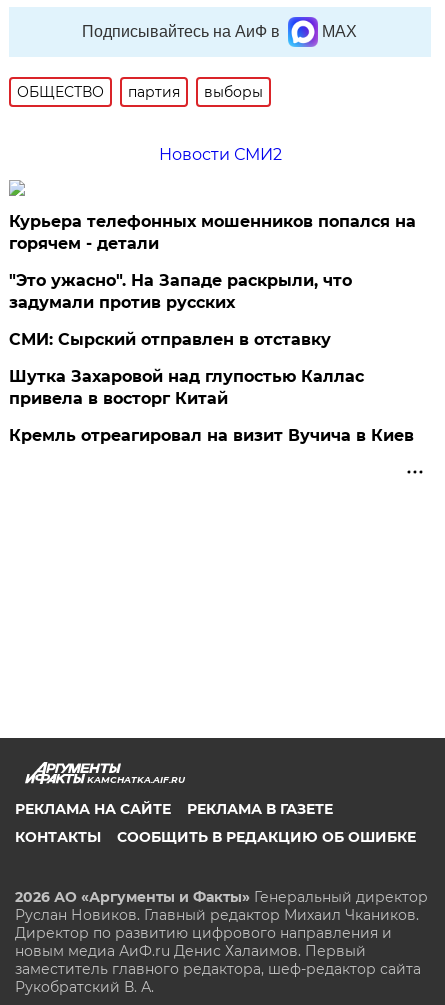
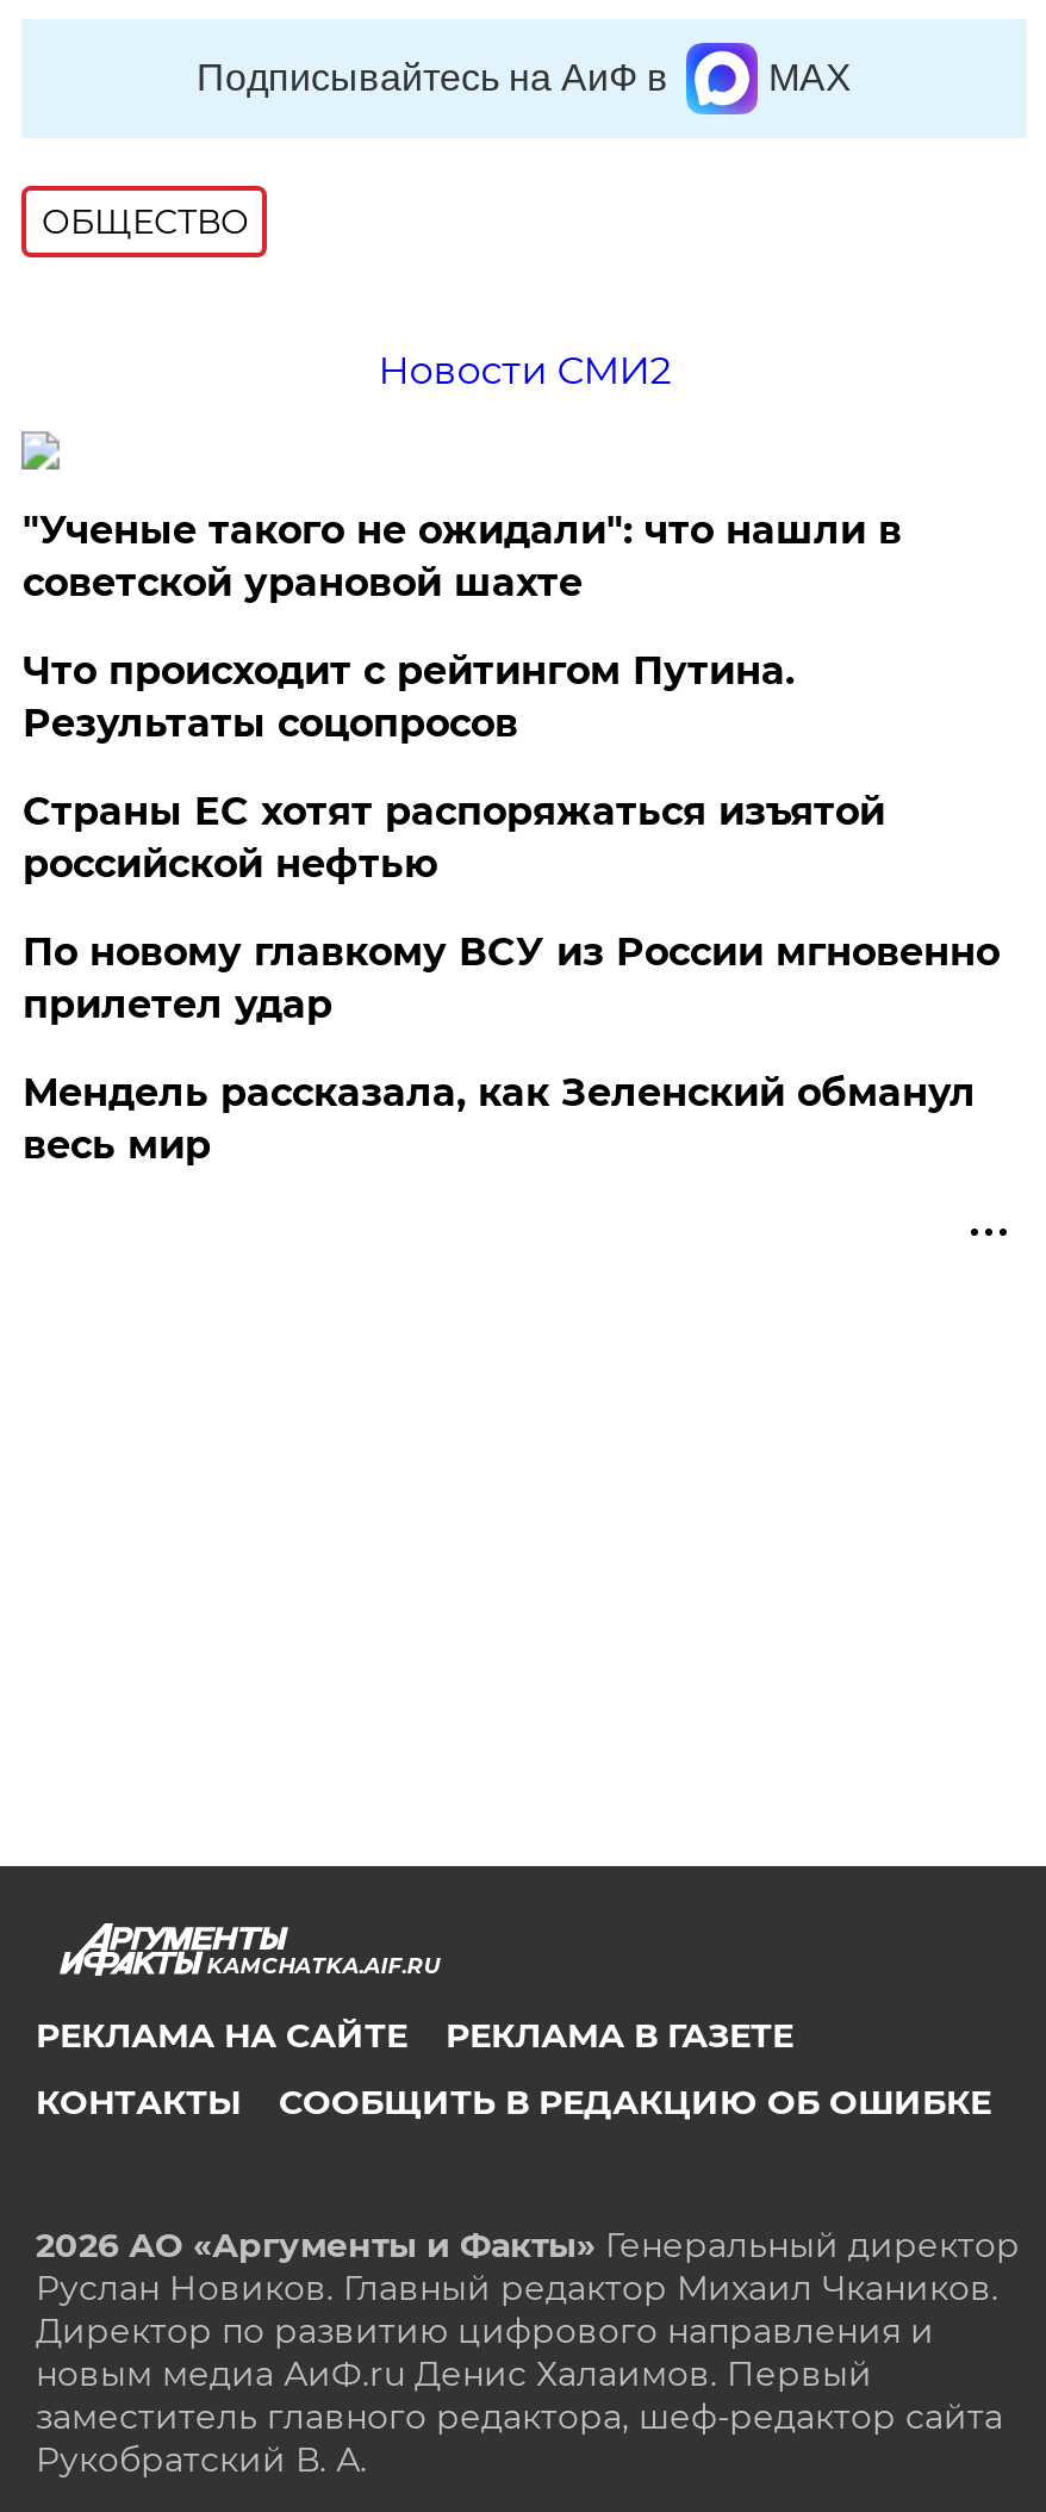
[128,83,263,101] партия | выборы -> none
[9,212,416,253] Курьера телефонных мошенников попался на | горячем - детали -> [22,508,902,605] "Ученые такого не ожидали": что нашли в | советской урановой шахте
[9,271,352,312] "Это ужасно". На Западе раскрыли, что | задумали против русских -> [22,648,794,746] Что происходит с рейтингом Путина. | Результаты соцопросов
[9,330,331,349] СМИ: Сырский отправлен в отставку -> [22,789,885,887] Страны ЕС хотят распоряжаться изъятой | российской нефтью
[9,367,364,408] Шутка Захаровой над глупостью Каллас | привела в восторг Китай -> [22,929,999,1027] По новому главкому ВСУ из России мгновенно | прилетел удар
[9,426,414,445] Кремль отреагировал на визит Вучича в Киев -> [22,1070,975,1168] Мендель рассказала, как Зеленский обманул | весь мир

